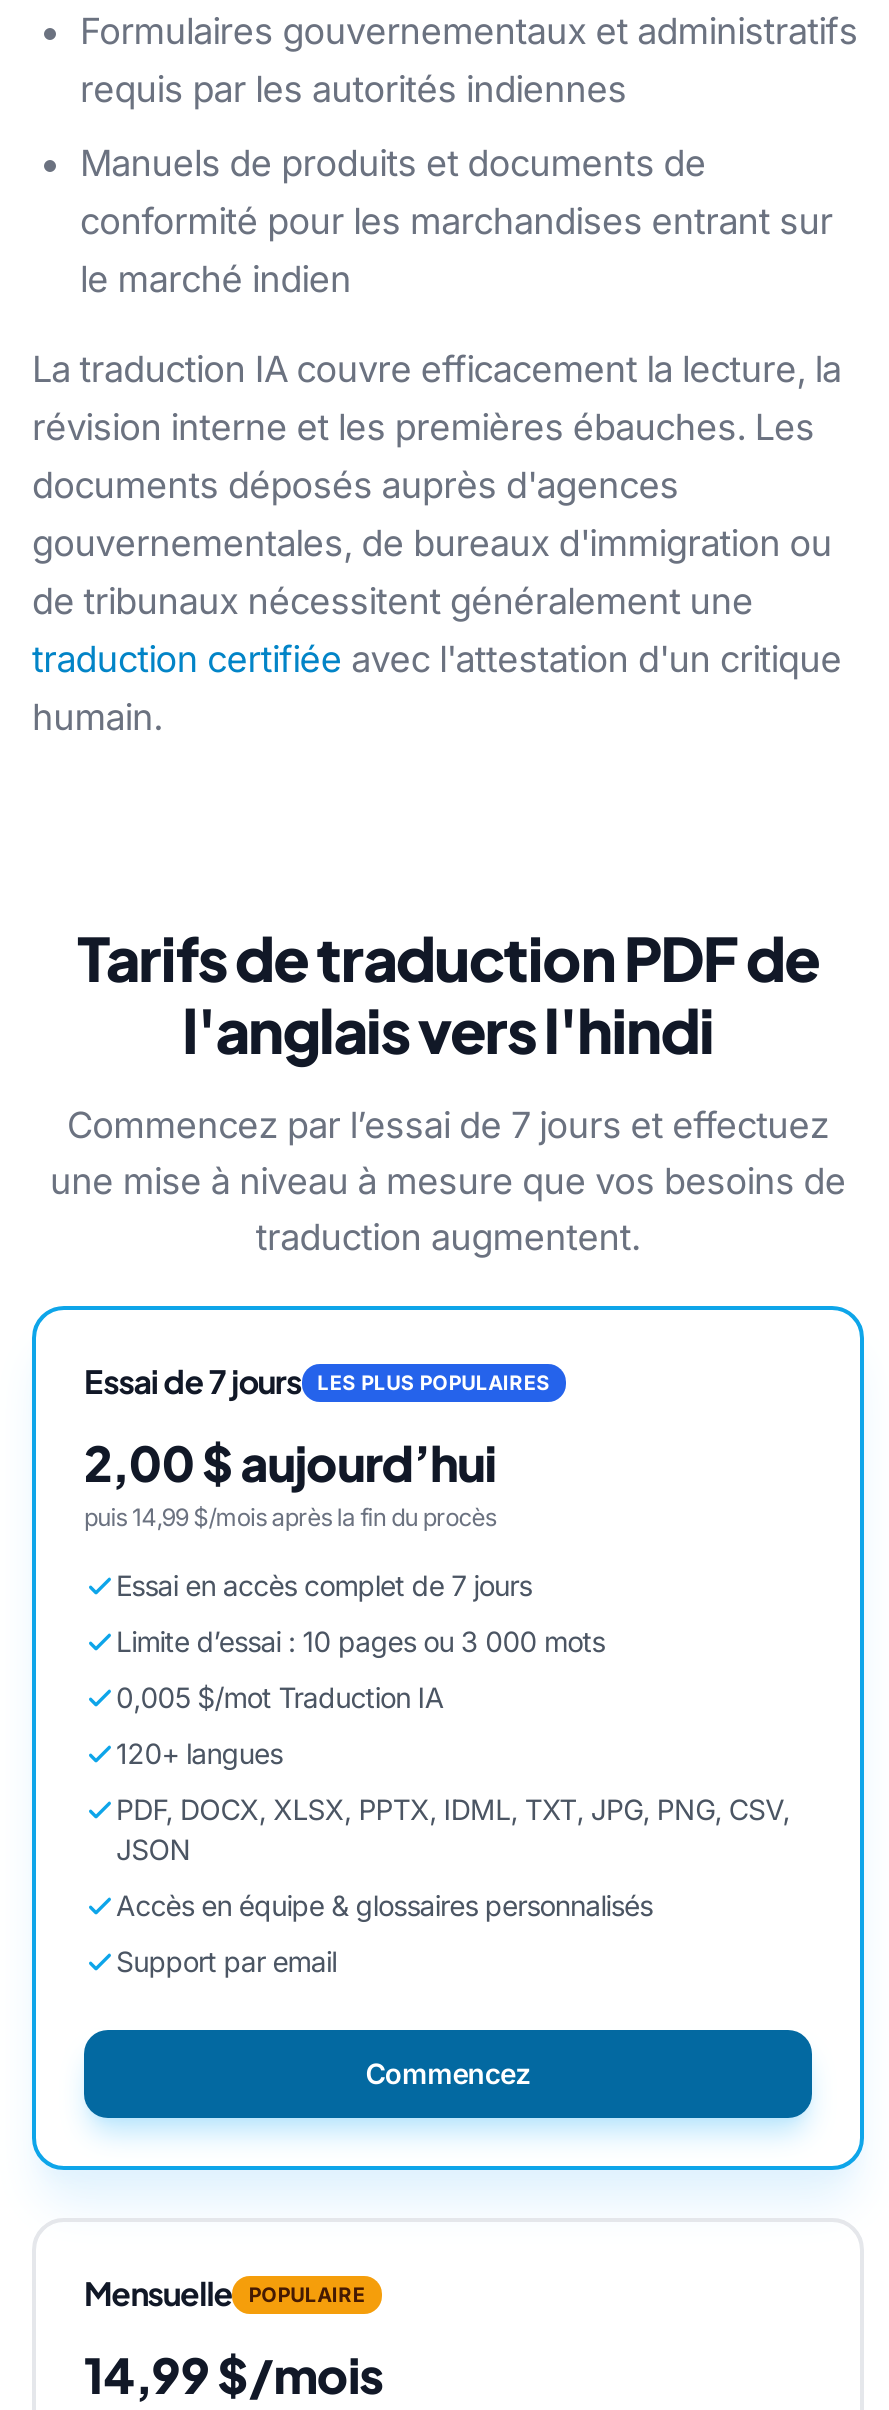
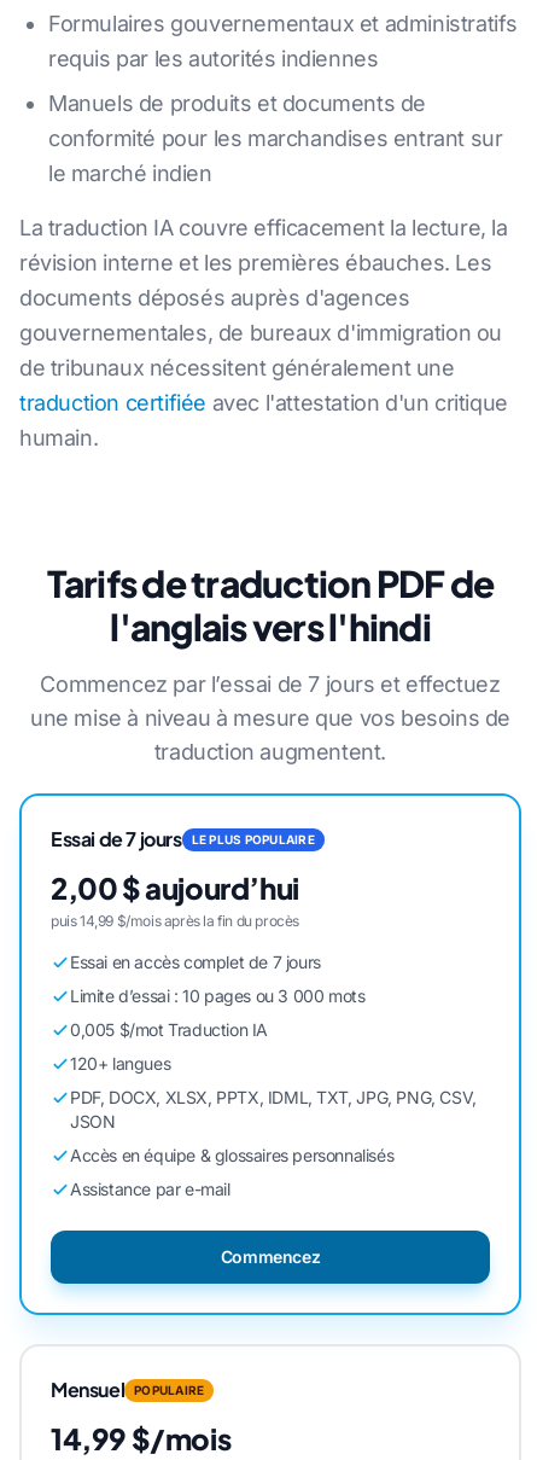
[317,1369,551,1393] LES PLUS POPULAIRES -> [191,832,315,846] LE PLUS POPULAIRE
[116,1944,336,1978] Support par email -> [70,1179,230,1199] Assistance par e-mail
[84,2272,233,2314] Mensuelle -> [51,1377,125,1402] Mensuel

